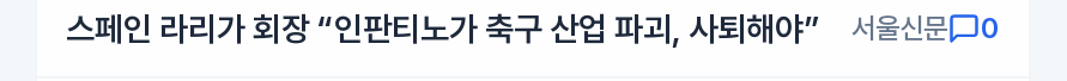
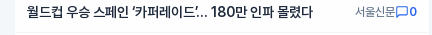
[66,10,820,48] 스페인 라리가 회장 “인판티노가 축구 산업 파괴, 사퇴해야” -> [27,4,313,20] 월드컵 우승 스페인 ‘카퍼레이드’… 180만 인파 몰렸다

